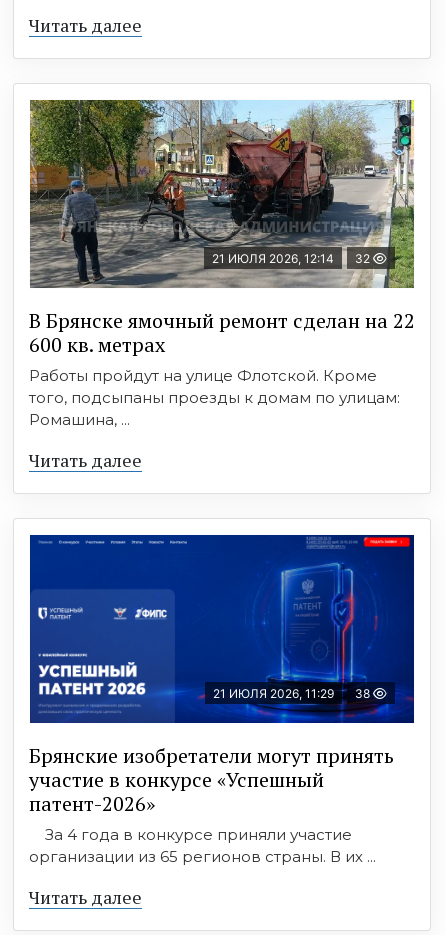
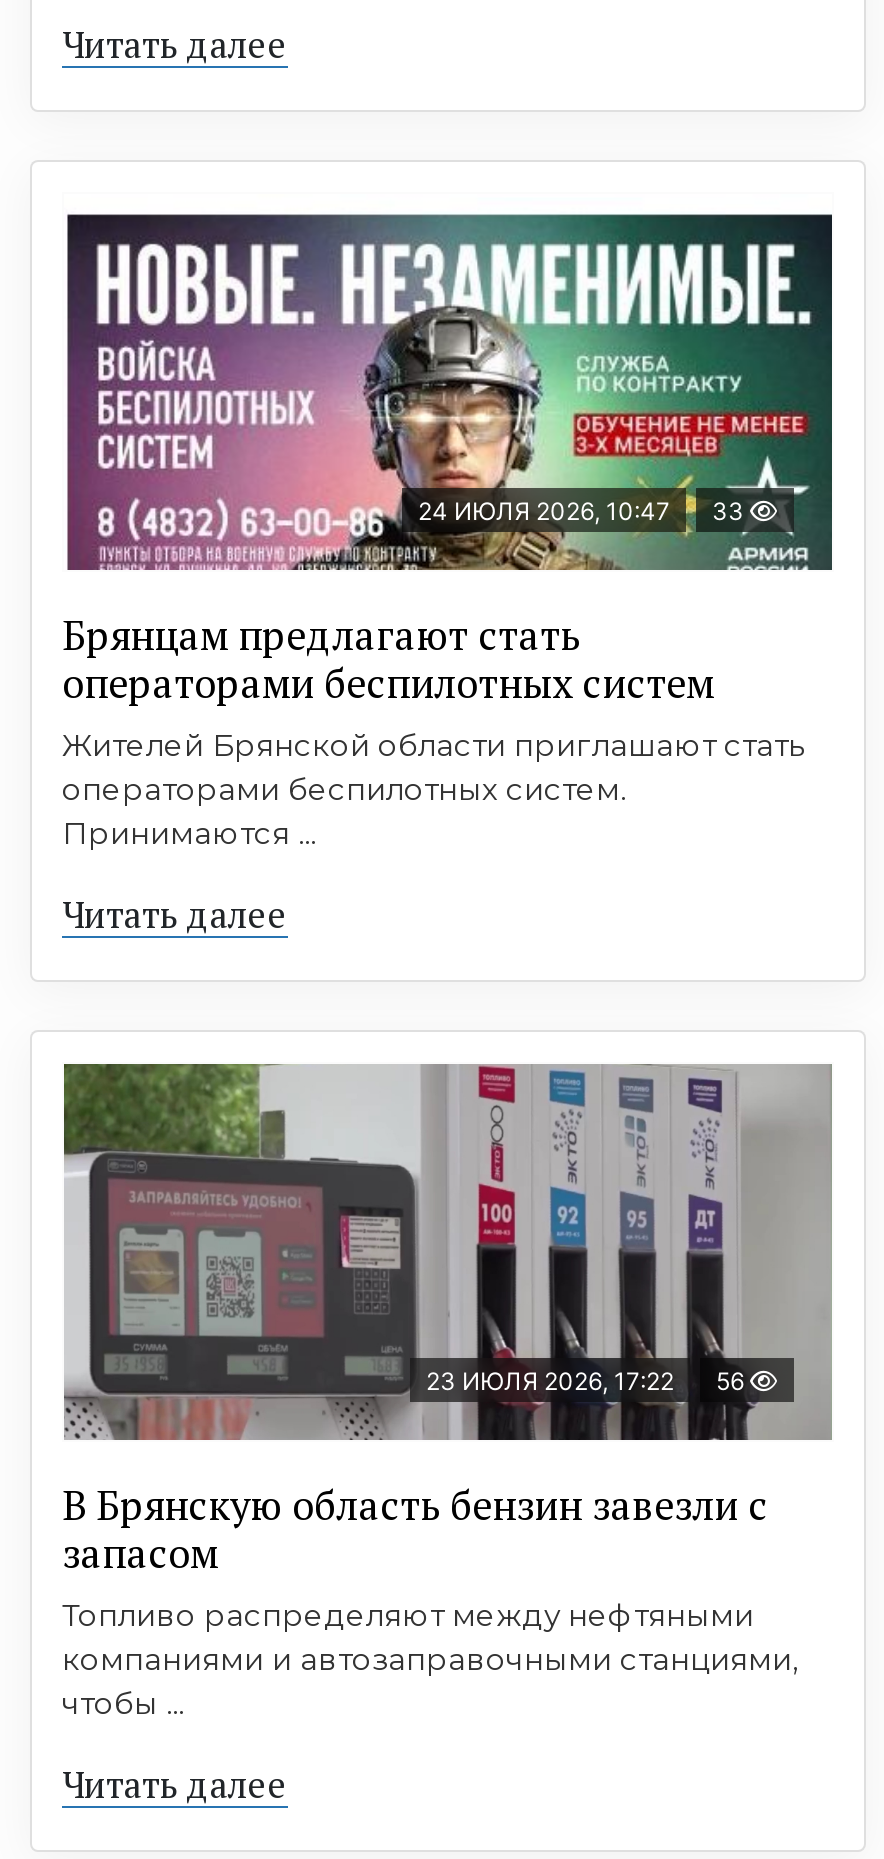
[29,99,415,288] [image] | 21 ИЮЛЯ 2026, 12:14 | 32 -> [64,194,834,570] [image] | 24 ИЮЛЯ 2026, 10:47 | 33
[29,307,415,429] В Брянске ямочный ремонт сделан на 22 | 600 кв. метрах | Работы пройдут на улице Флотской. Кроме | того, подсыпаны проезды к домам по улицам: | Ромашина, ... -> [62,608,804,852] Брянцам предлагают стать | оперaторами бeспилотных систeм | Жителей Брянской области приглашают стать | операторами беспилотных систем. | Принимаются ...
[29,534,414,724] [image] | 21 ИЮЛЯ 2026, 11:29 | 38 -> [62,1062,830,1442] [image] | 23 ИЮЛЯ 2026, 17:22 | 56
[29,742,394,866] Брянские изобретатели могут принять | участие в конкурсе «Успешный | патент-2026» | За 4 года в конкурсе приняли участие | организации из 65 регионов страны. В их ... -> [62,1478,798,1722] В Брянскую область бензин завезли с | запасом | Топливо распределяют между нефтяными | компаниями и автозаправочными станциями, | чтобы ...

